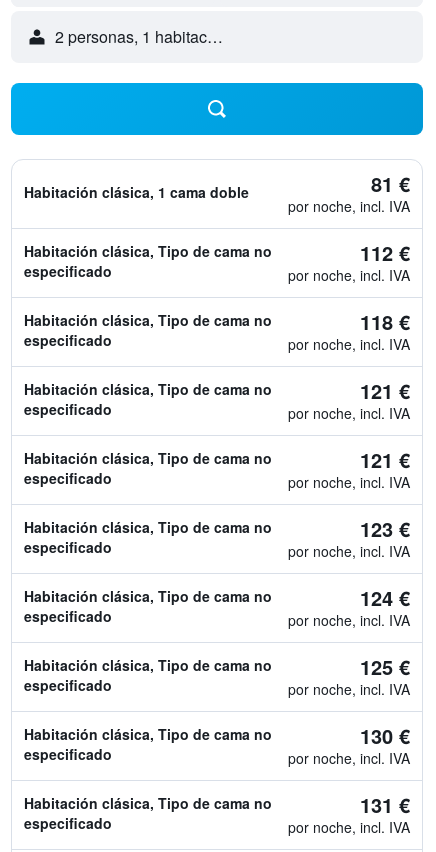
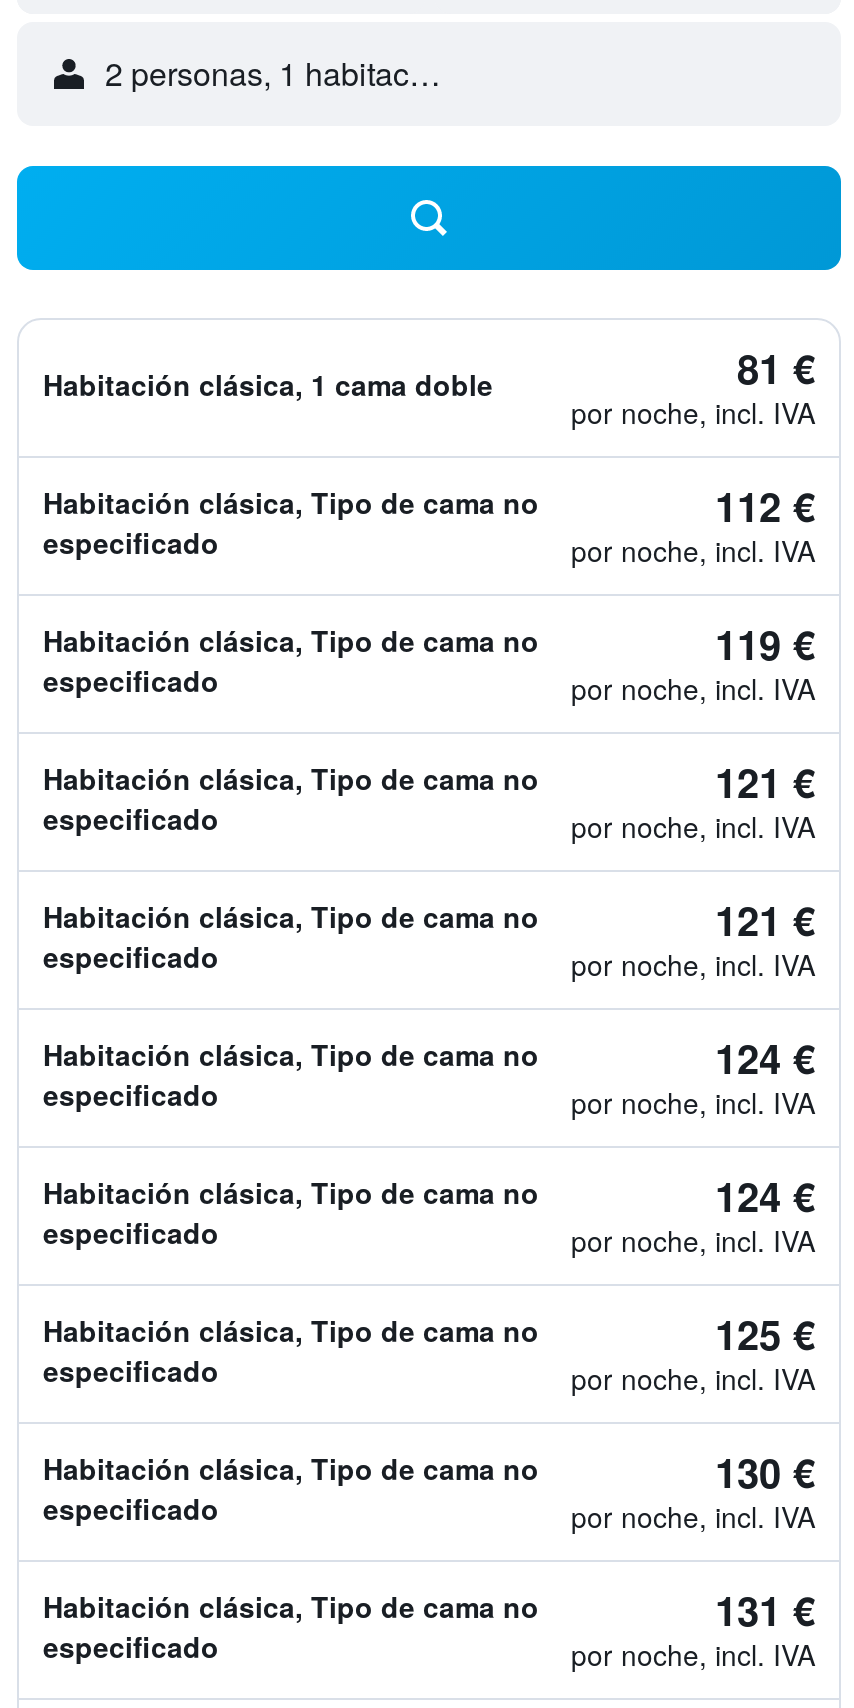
[360,307,410,336] 118 € -> [715,614,815,672] 119 €
[360,514,410,543] 123 € -> [715,1028,815,1086] 124 €

